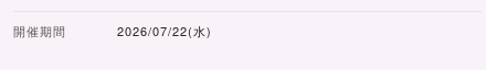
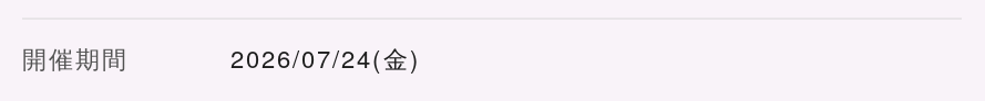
[117,22,212,39] 2026/07/22(水) -> [230,40,421,75] 2026/07/24(金)

